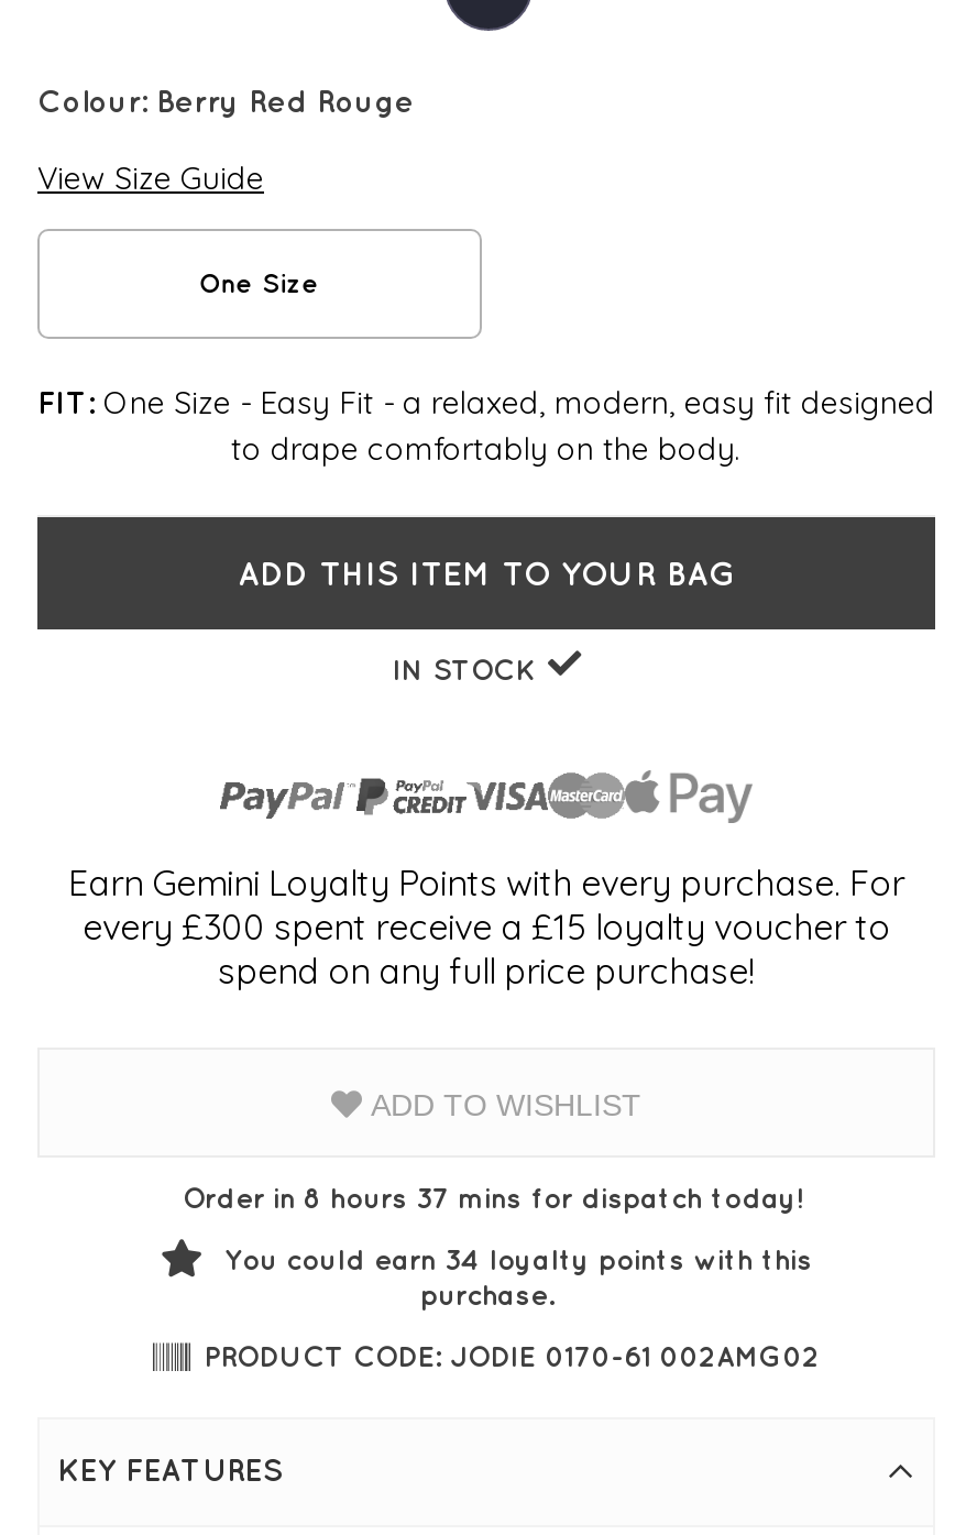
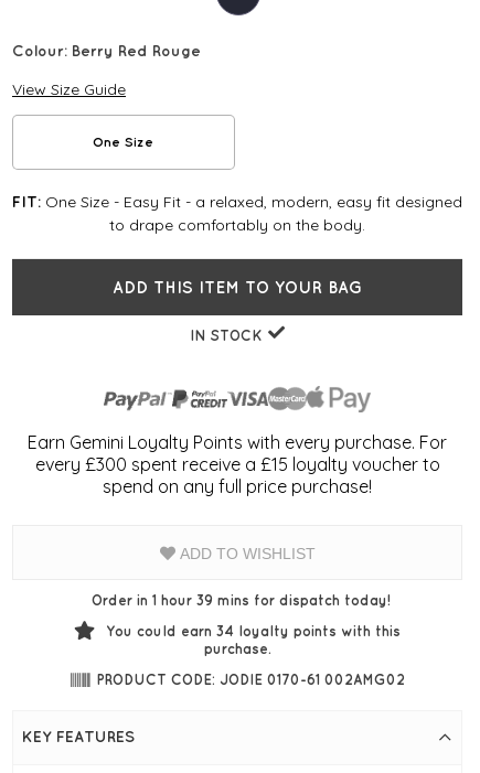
[183,1181,803,1212] Order in 8 hours 37 mins for dispatch today! -> [91,592,390,607] Order in 1 hour 39 mins for dispatch today!

